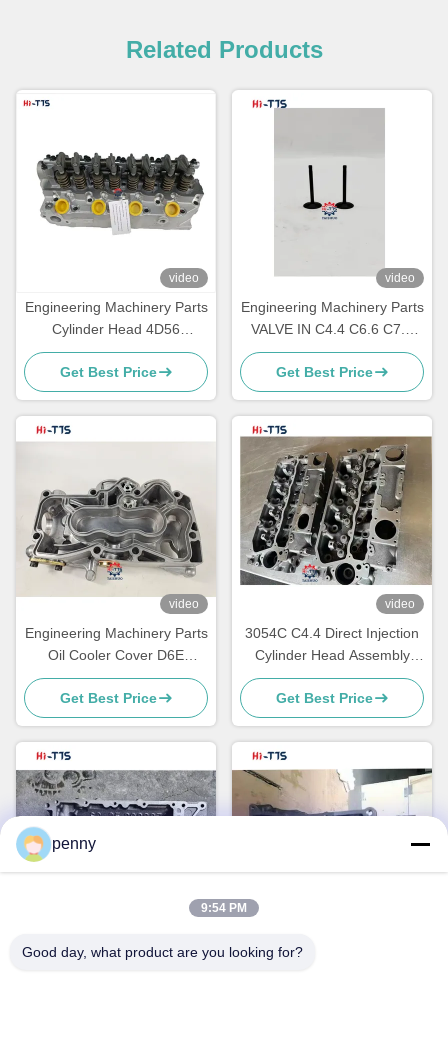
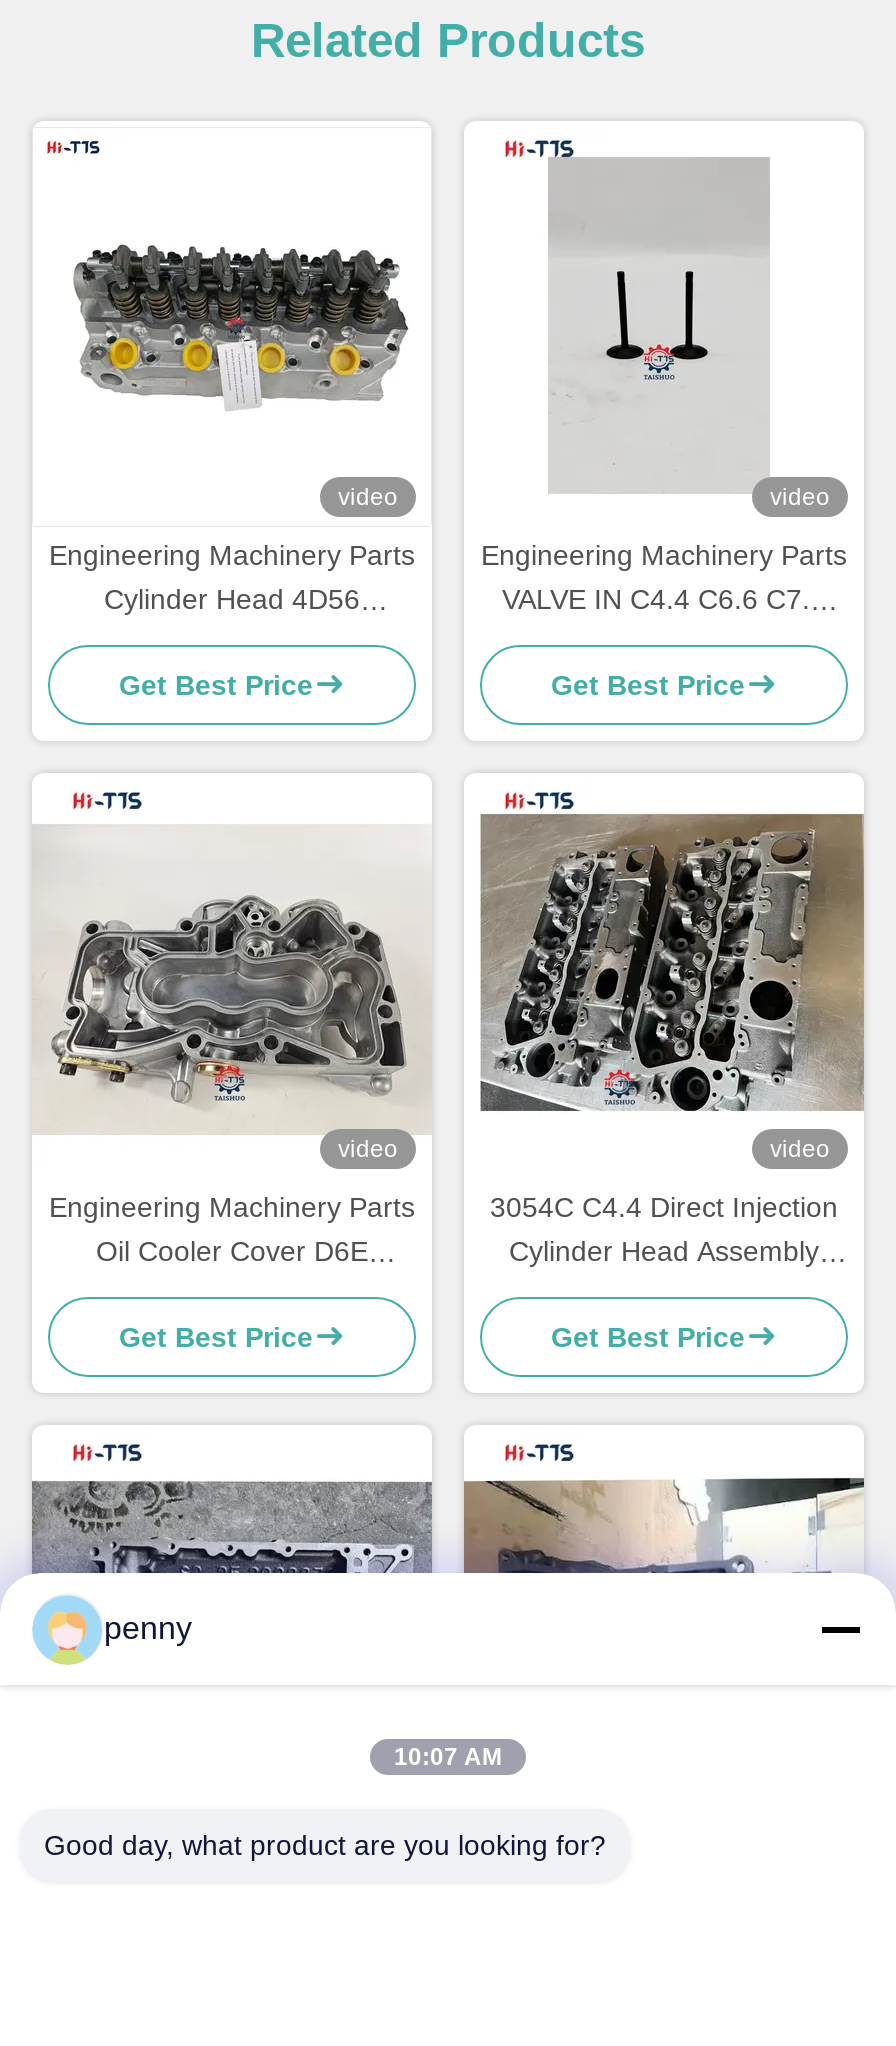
[201,901,247,915] 9:54 PM -> [394,1743,502,1771] 10:07 AM

